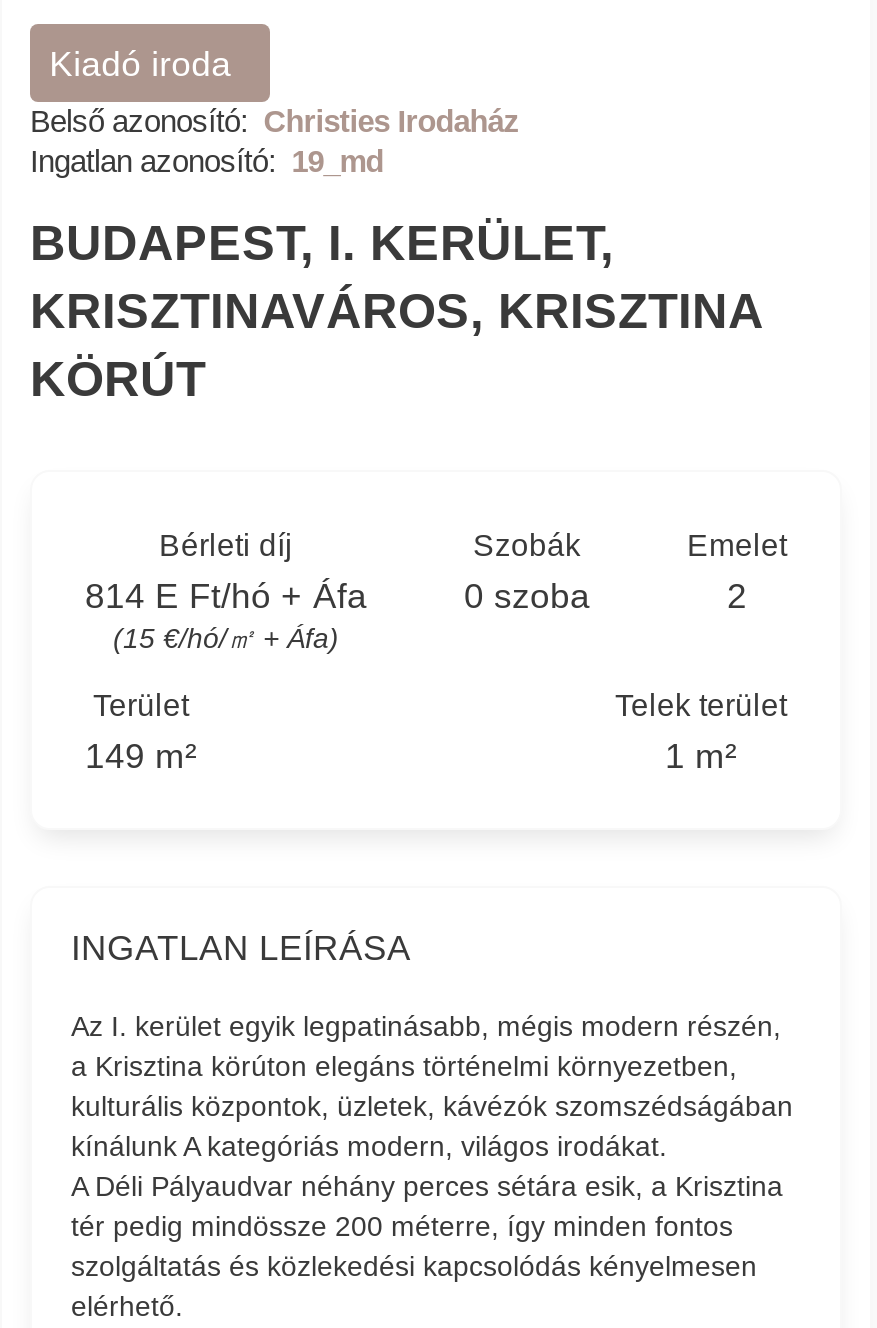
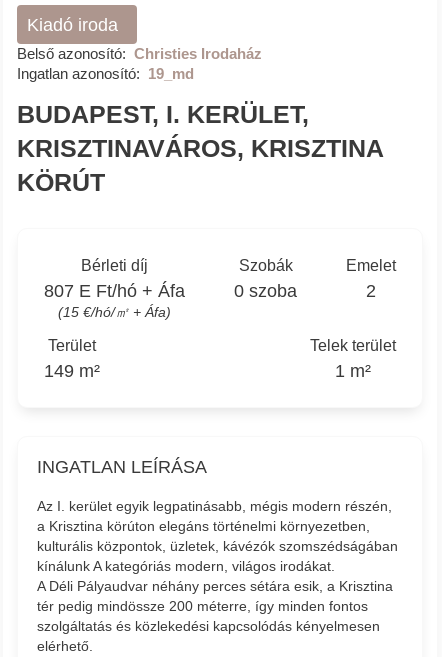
[85,575,367,615] 814 E Ft/hó + Áfa -> [44,281,185,301] 807 E Ft/hó + Áfa

